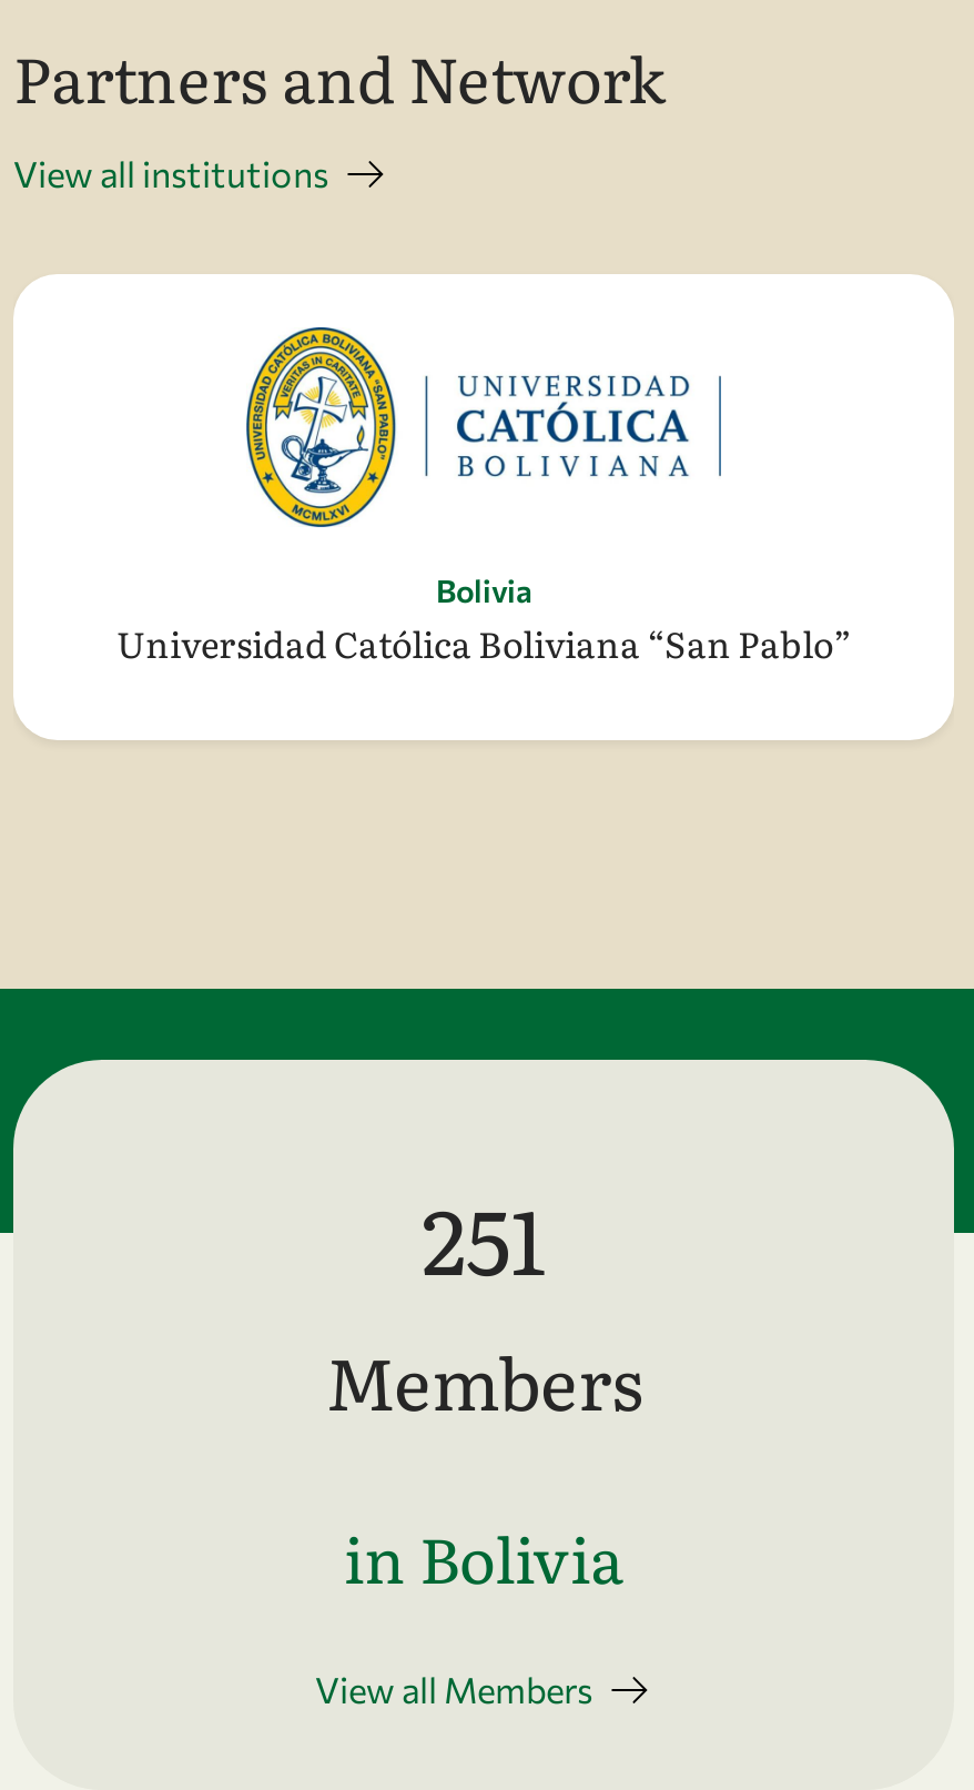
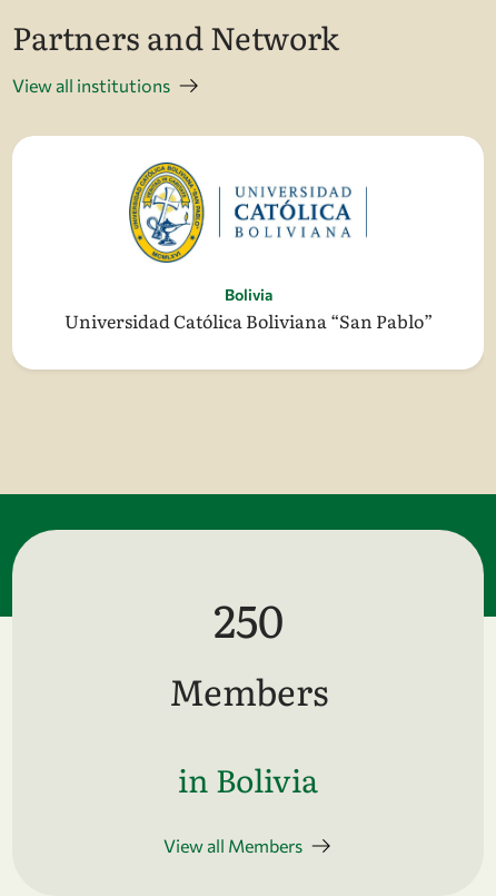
[422,1171,546,1301] 251 -> [213,585,283,651] 250

